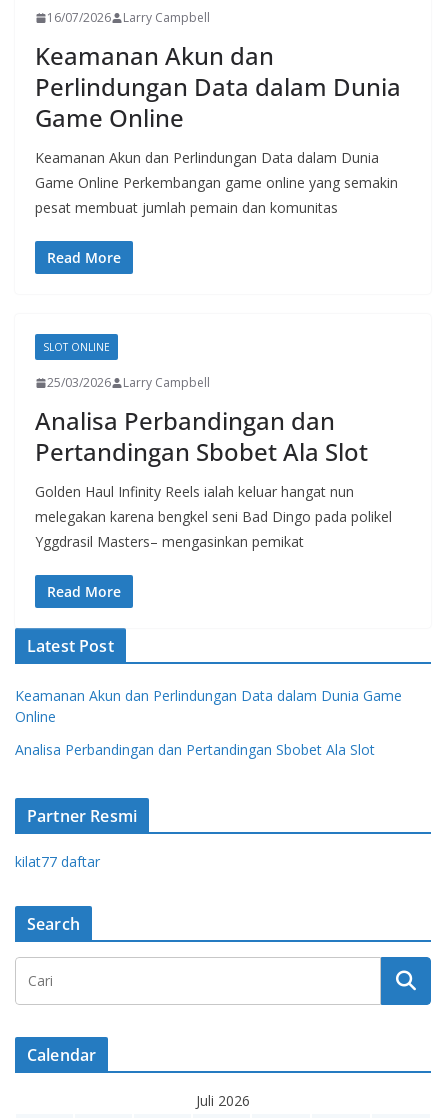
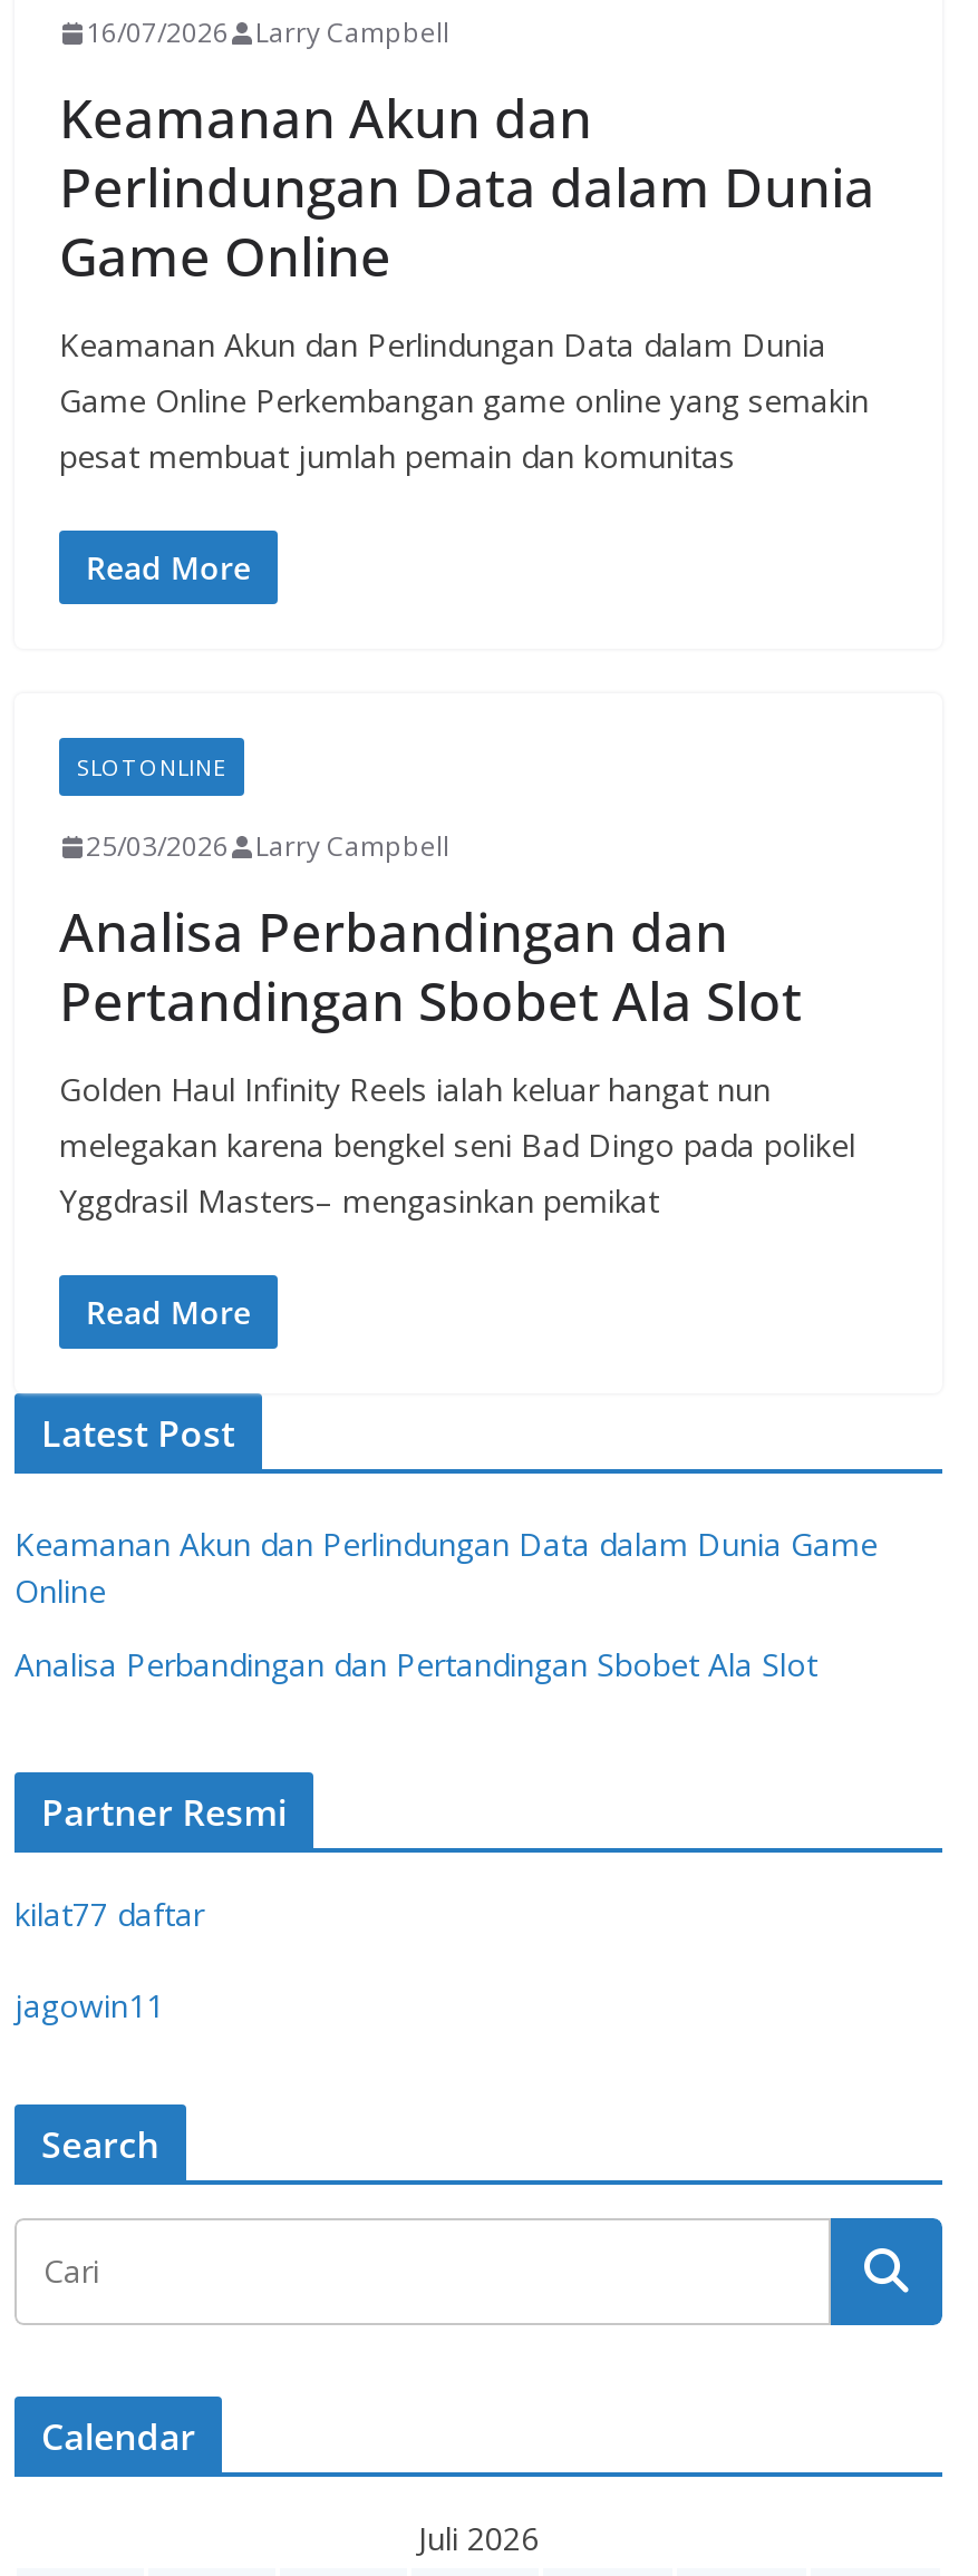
none -> [14,1984,164,2026] jagowin11

